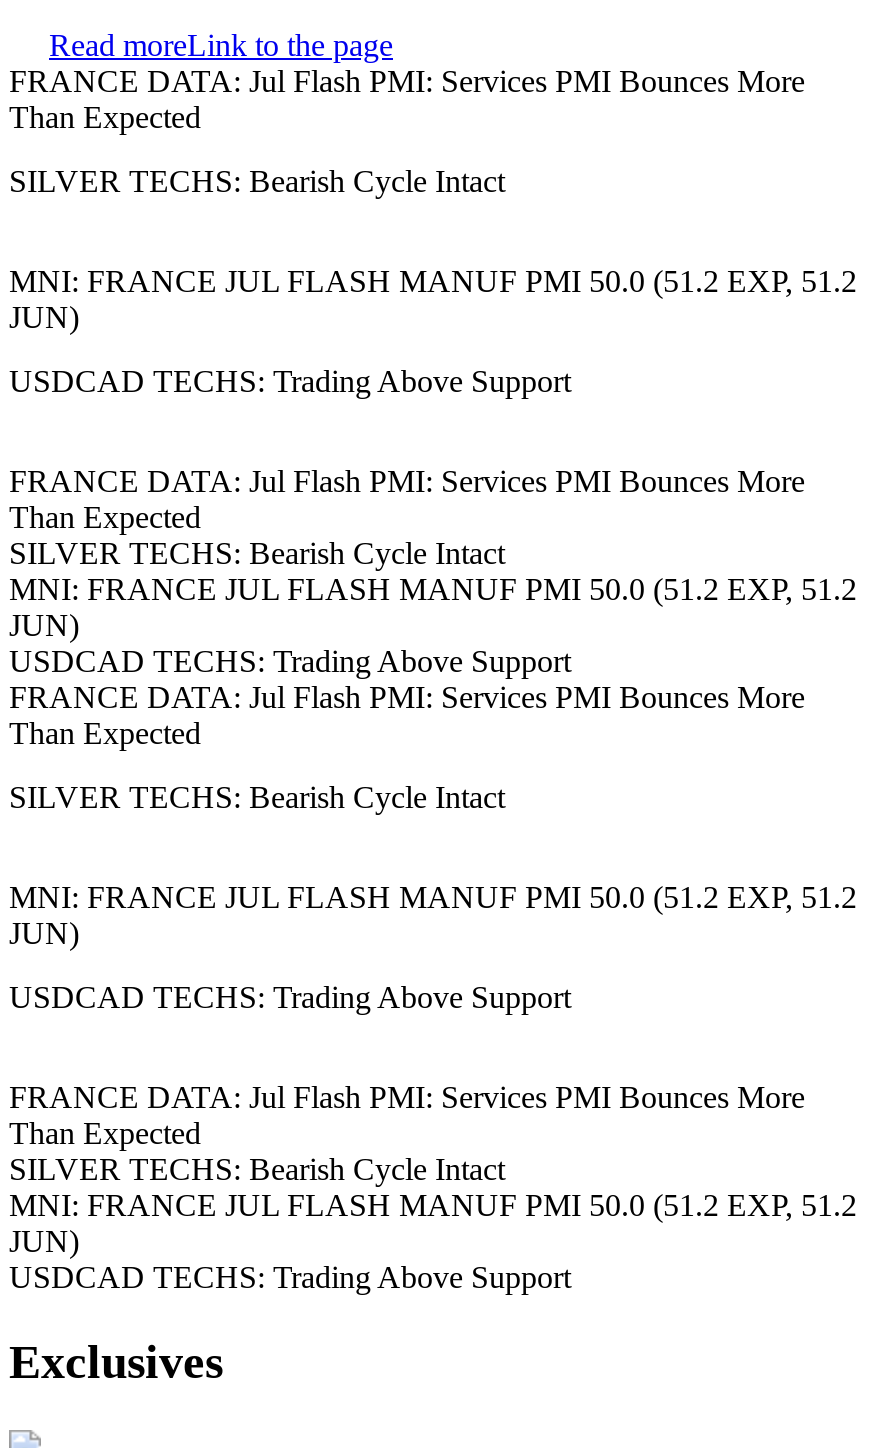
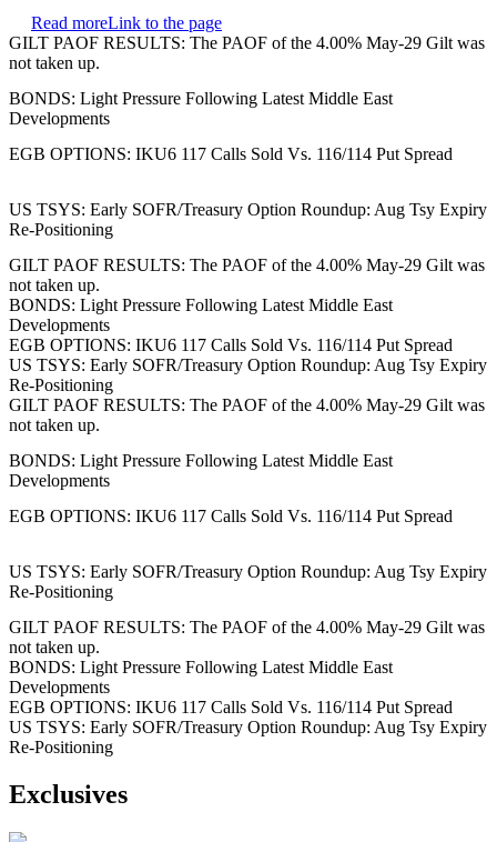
[9,64,805,134] FRANCE DATA: Jul Flash PMI: Services PMI Bounces More | Than Expected -> [9,34,485,72] GILT PAOF RESULTS: The PAOF of the 4.00% May-29 Gilt was | not taken up.
[9,164,505,198] SILVER TECHS: Bearish Cycle Intact -> [9,89,393,128] BONDS: Light Pressure Following Latest Middle East | Developments
[9,264,857,334] MNI: FRANCE JUL FLASH MANUF PMI 50.0 (51.2 EXP, 51.2 | JUN) -> [9,145,453,164] EGB OPTIONS: IKU6 117 Calls Sold Vs. 116/114 Put Spread
[9,364,571,398] USDCAD TECHS: Trading Above Support -> [9,200,487,239] US TSYS: Early SOFR/Treasury Option Roundup: Aug Tsy Expiry | Re-Positioning
[9,464,857,750] FRANCE DATA: Jul Flash PMI: Services PMI Bounces More | Than Expected | SILVER TECHS: Bearish Cycle Intact | MNI: FRANCE JUL FLASH MANUF PMI 50.0 (51.2 EXP, 51.2 | JUN) | USDCAD TECHS: Trading Above Support | FRANCE DATA: Jul Flash PMI: Services PMI Bounces More | Than Expected -> [9,256,487,435] GILT PAOF RESULTS: The PAOF of the 4.00% May-29 Gilt was | not taken up. | BONDS: Light Pressure Following Latest Middle East | Developments | EGB OPTIONS: IKU6 117 Calls Sold Vs. 116/114 Put Spread | US TSYS: Early SOFR/Treasury Option Roundup: Aug Tsy Expiry | Re-Positioning | GILT PAOF RESULTS: The PAOF of the 4.00% May-29 Gilt was | not taken up.
[9,780,505,814] SILVER TECHS: Bearish Cycle Intact -> [9,451,393,490] BONDS: Light Pressure Following Latest Middle East | Developments
[9,880,857,950] MNI: FRANCE JUL FLASH MANUF PMI 50.0 (51.2 EXP, 51.2 | JUN) -> [9,507,453,526] EGB OPTIONS: IKU6 117 Calls Sold Vs. 116/114 Put Spread
[9,980,571,1014] USDCAD TECHS: Trading Above Support -> [9,562,487,601] US TSYS: Early SOFR/Treasury Option Roundup: Aug Tsy Expiry | Re-Positioning
[9,1080,857,1294] FRANCE DATA: Jul Flash PMI: Services PMI Bounces More | Than Expected | SILVER TECHS: Bearish Cycle Intact | MNI: FRANCE JUL FLASH MANUF PMI 50.0 (51.2 EXP, 51.2 | JUN) | USDCAD TECHS: Trading Above Support -> [9,618,487,757] GILT PAOF RESULTS: The PAOF of the 4.00% May-29 Gilt was | not taken up. | BONDS: Light Pressure Following Latest Middle East | Developments | EGB OPTIONS: IKU6 117 Calls Sold Vs. 116/114 Put Spread | US TSYS: Early SOFR/Treasury Option Roundup: Aug Tsy Expiry | Re-Positioning

